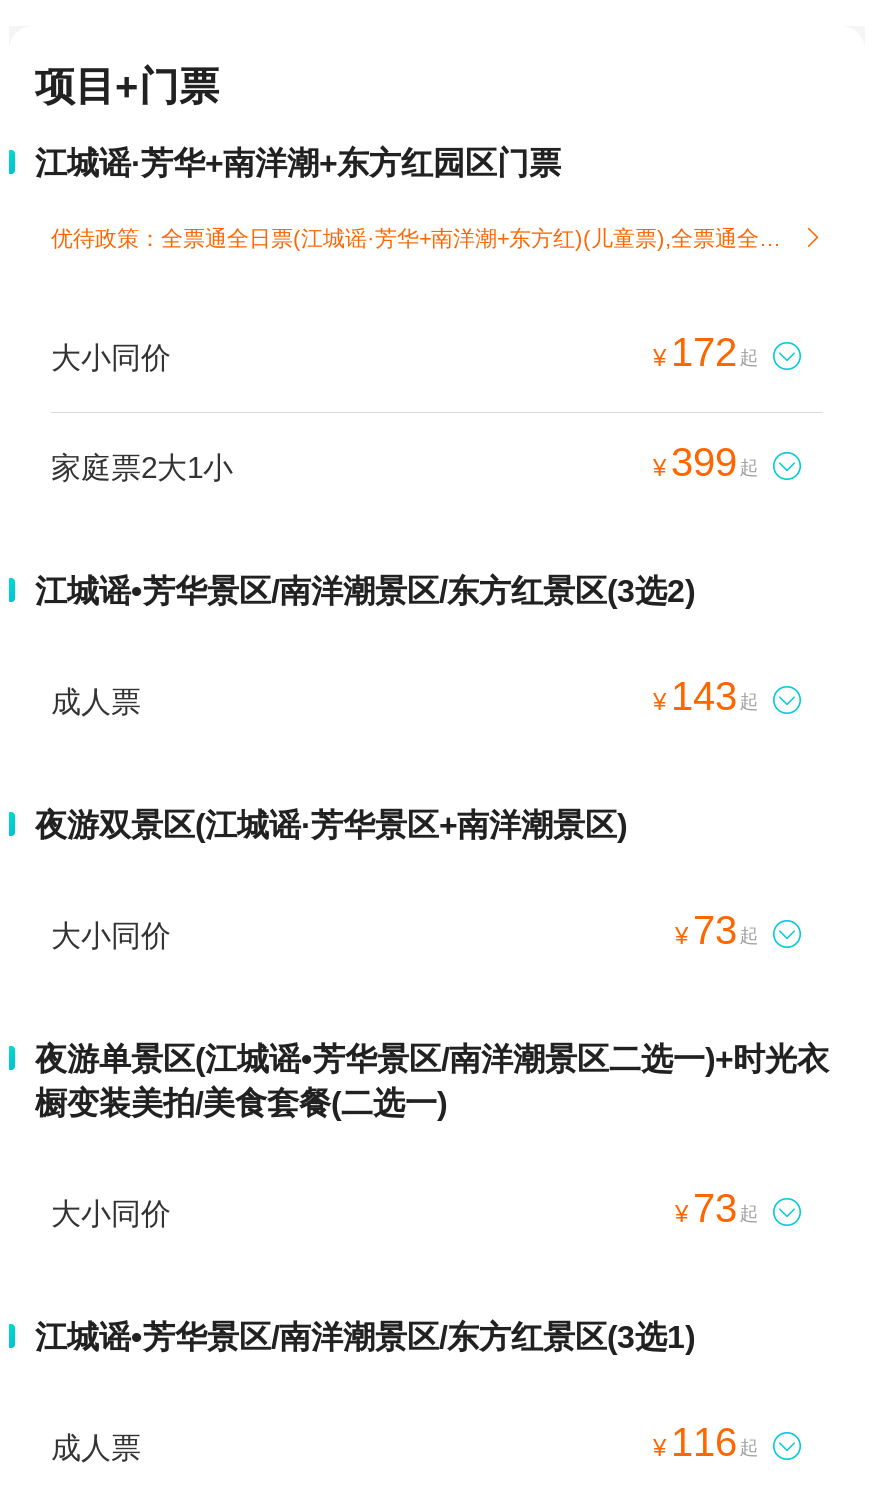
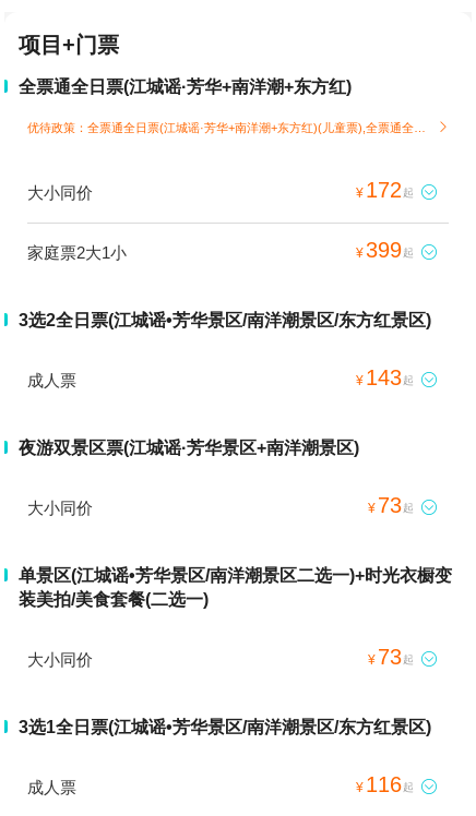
[35,146,561,180] 江城谣·芳华+南洋潮+东方红园区门票 -> [19,77,352,96] 全票通全日票(江城谣·芳华+南洋潮+东方红)
[35,574,695,608] 江城谣•芳华景区/南洋潮景区/东方红景区(3选2) -> [19,311,431,329] 3选2全日票(江城谣•芳华景区/南洋潮景区/东方红景区)
[35,808,627,842] 夜游双景区(江城谣·芳华景区+南洋潮景区) -> [19,438,359,457] 夜游双景区票(江城谣·芳华景区+南洋潮景区)
[35,1042,829,1120] 夜游单景区(江城谣•芳华景区/南洋潮景区二选一)+时光衣 | 橱变装美拍/美食套餐(二选一) -> [19,566,452,609] 单景区(江城谣•芳华景区/南洋潮景区二选一)+时光衣橱变 | 装美拍/美食套餐(二选一)
[35,1320,695,1354] 江城谣•芳华景区/南洋潮景区/东方红景区(3选1) -> [19,718,431,736] 3选1全日票(江城谣•芳华景区/南洋潮景区/东方红景区)

